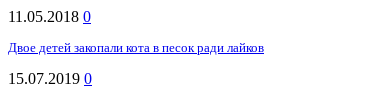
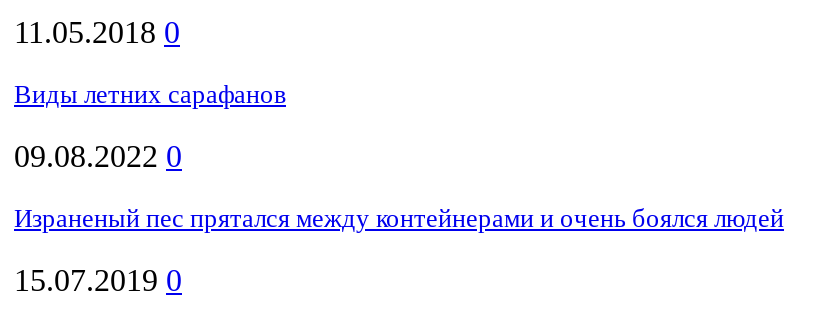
[8,40,264,55] Двое детей закопали кота в песок ради лайков -> [14,79,784,233] Виды летних сарафанов | 09.08.2022 0 | Израненый пес прятался между контейнерами и очень боялся людей

